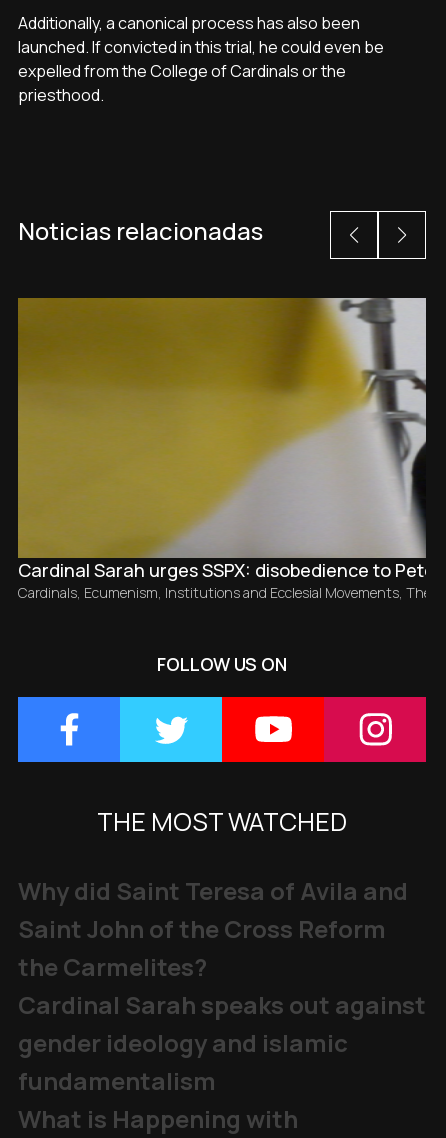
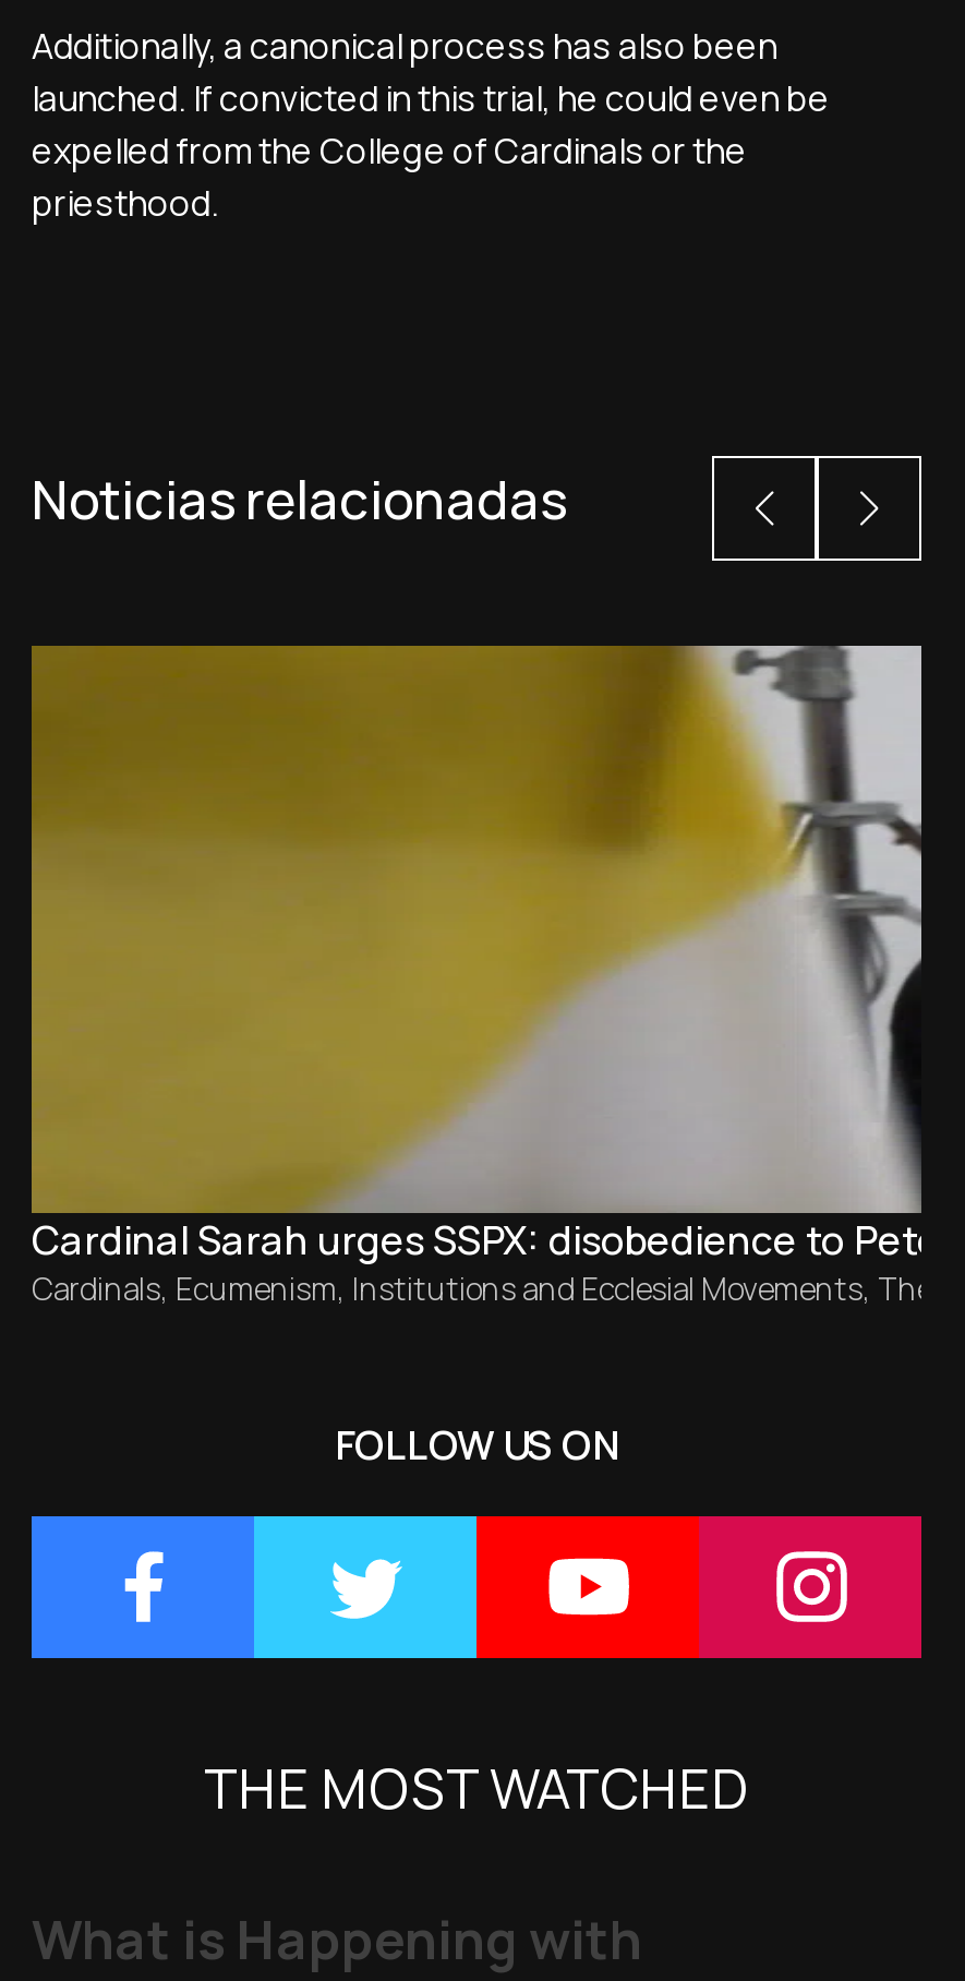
[18,874,426,1097] Why did Saint Teresa of Avila and | Saint John of the Cross Reform | the Carmelites? | Cardinal Sarah speaks out against | gender ideology and islamic | fundamentalism -> none

